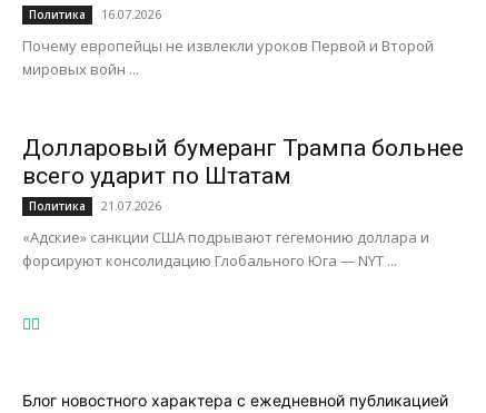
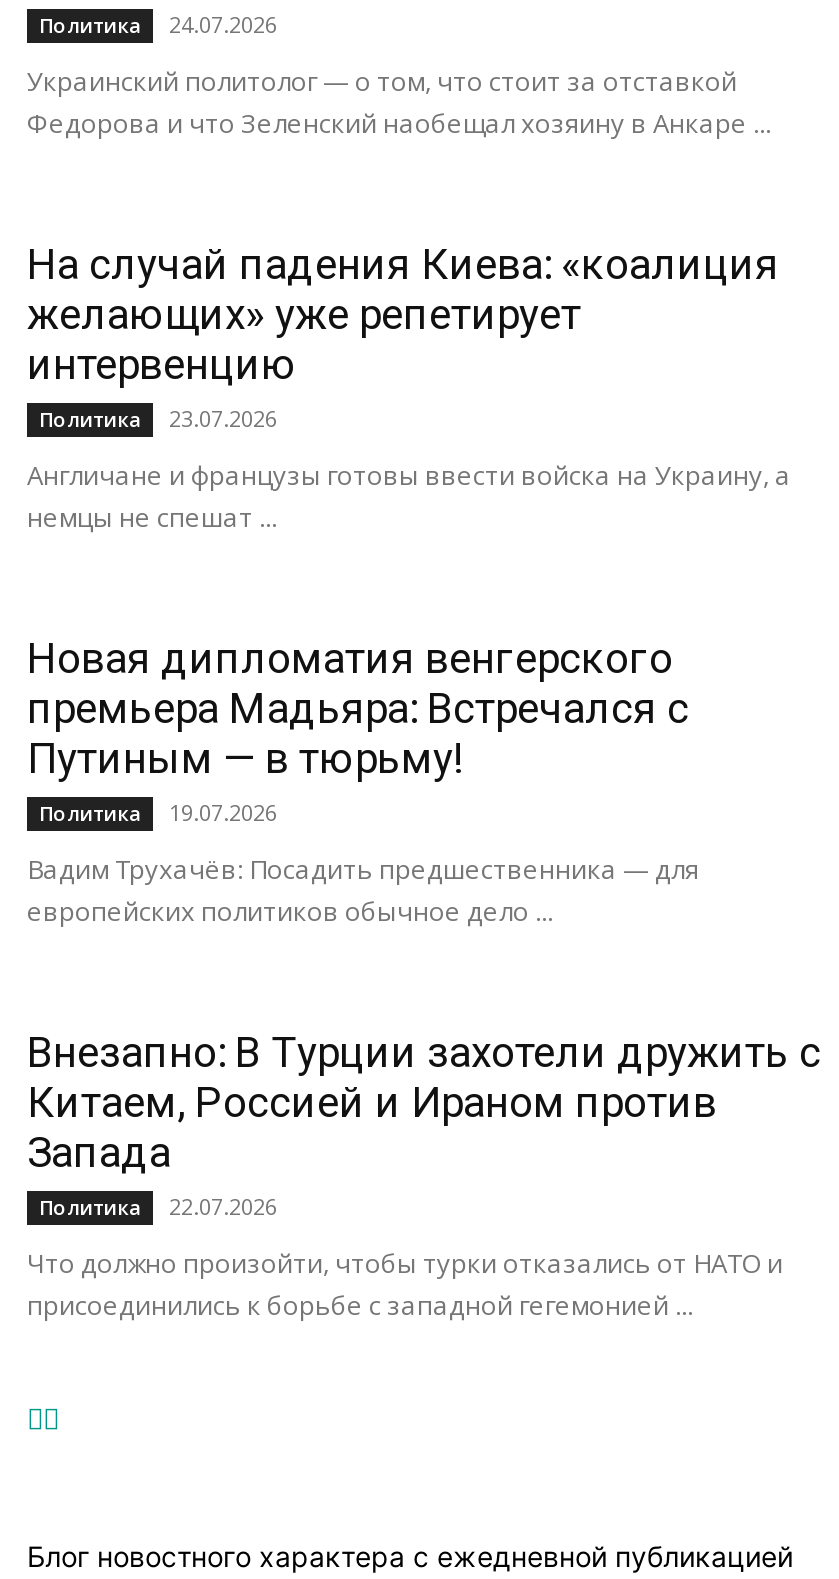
[29,6,161,22] Политика 16.07.2026 -> [39,9,277,39] Политика 24.07.2026
[22,36,434,79] Почему европейцы не извлекли уроков Первой и Второй | мировых войн ... -> [27,63,771,141] Украинский политолог — о том, что стоит за отставкой | Федорова и что Зеленский наобещал хозяину в Анкаре ...
[22,135,464,189] Долларовый бумеранг Трампа больнее | всего ударит по Штатам -> [27,241,779,389] На случай падения Киева: «коалиция | желающих» уже репетирует | интервенцию
[22,197,429,271] 21.07.2026 | «Адские» санкции США подрывают гегемонию доллара и | форсируют консолидацию Глобального Юга — NYT ... -> [27,403,821,1323] 23.07.2026 | Англичане и французы готовы ввести войска на Украину, а | немцы не спешат ... | Новая дипломатия венгерского | премьера Мадьяра: Встречался с | Путиным — в тюрьму! | Политика | 19.07.2026 | Вадим Трухачёв: Посадить предшественника — для | европейских политиков обычное дело ... | Внезапно: В Турции захотели дружить с | Китаем, Россией и Ираном против | Запада | Политика | 22.07.2026 | Что должно произойти, чтобы турки отказались от НАТО и | присоединились к борьбе с западной гегемонией ...

